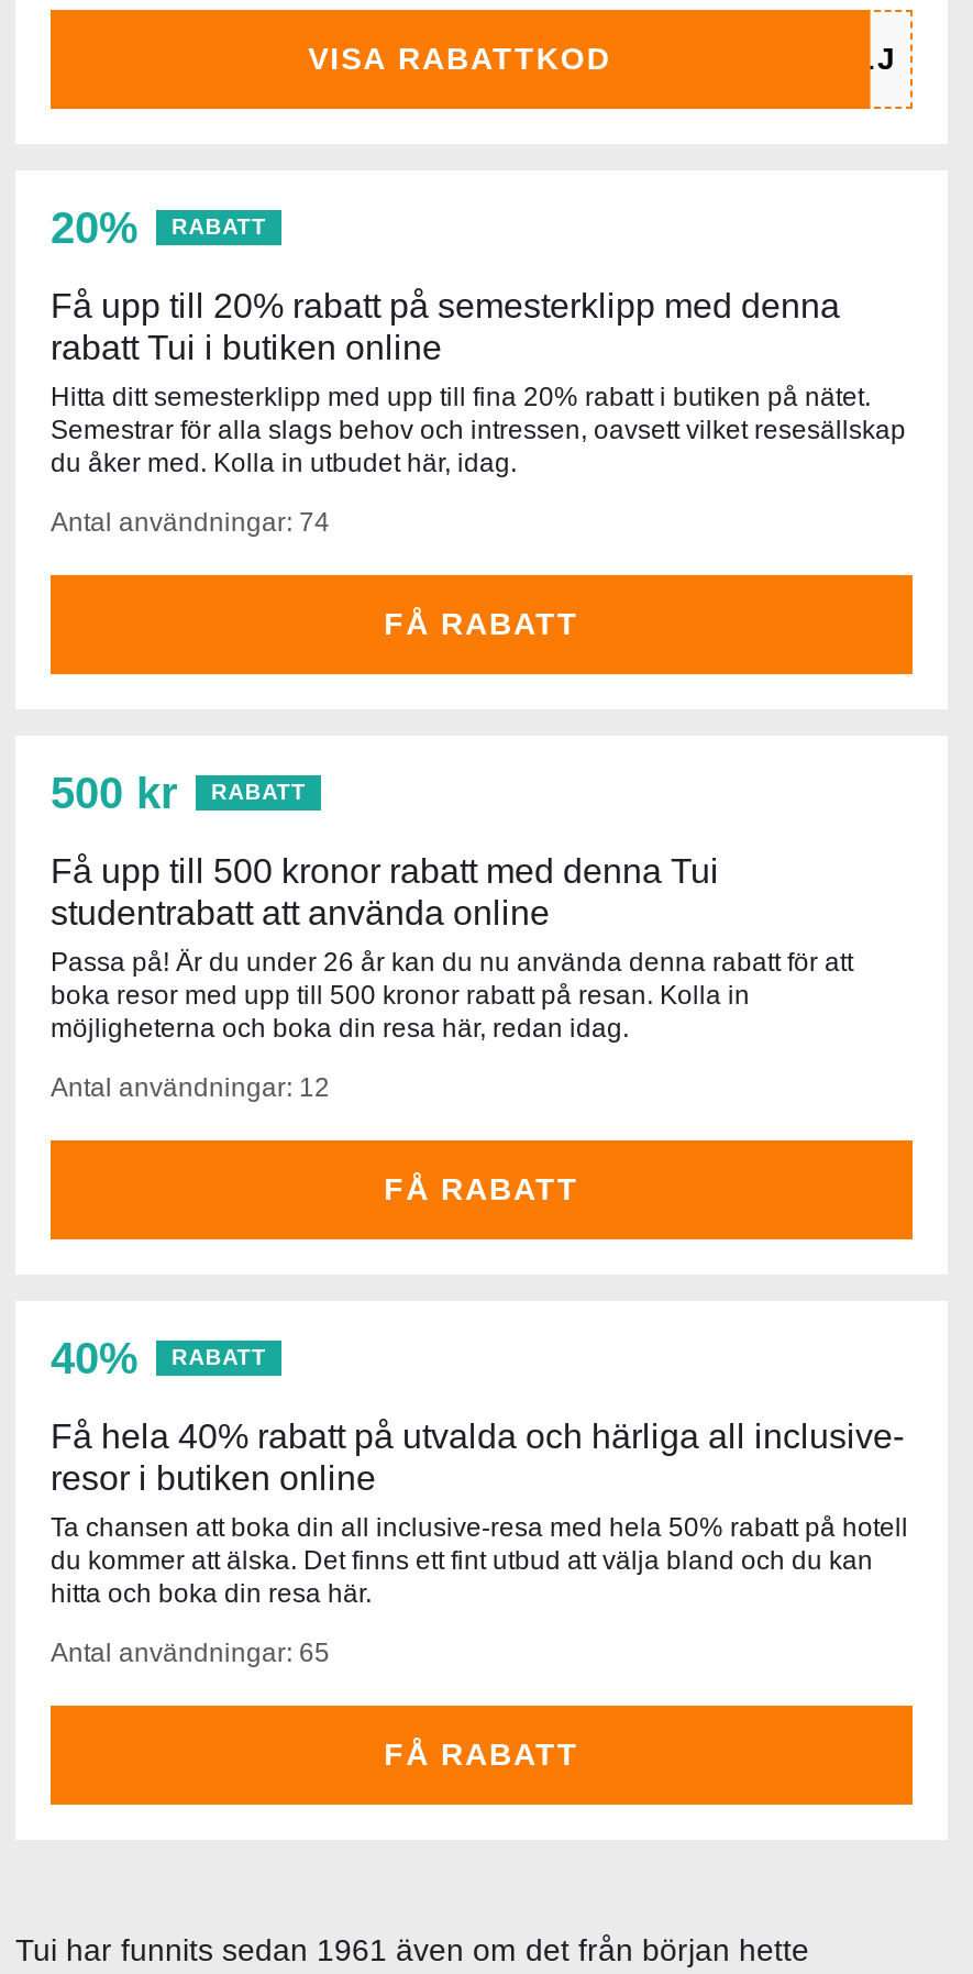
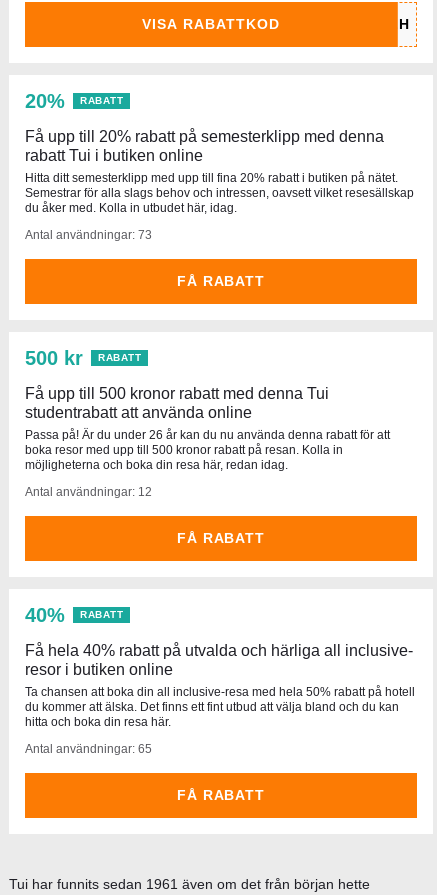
[51,507,330,538] Antal användningar: 74 -> [25,228,152,242] Antal användningar: 73

